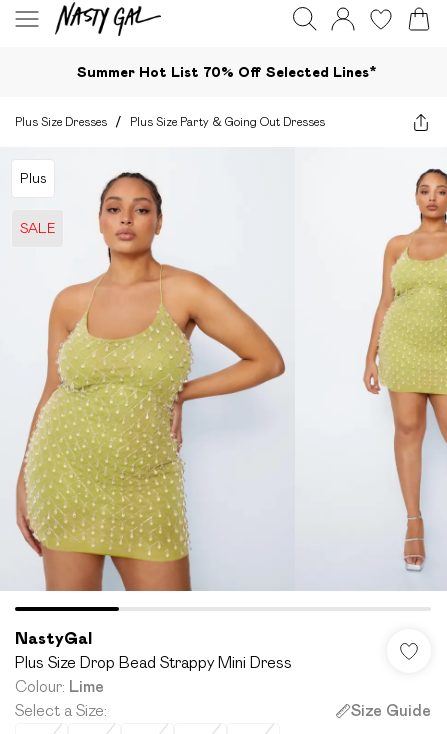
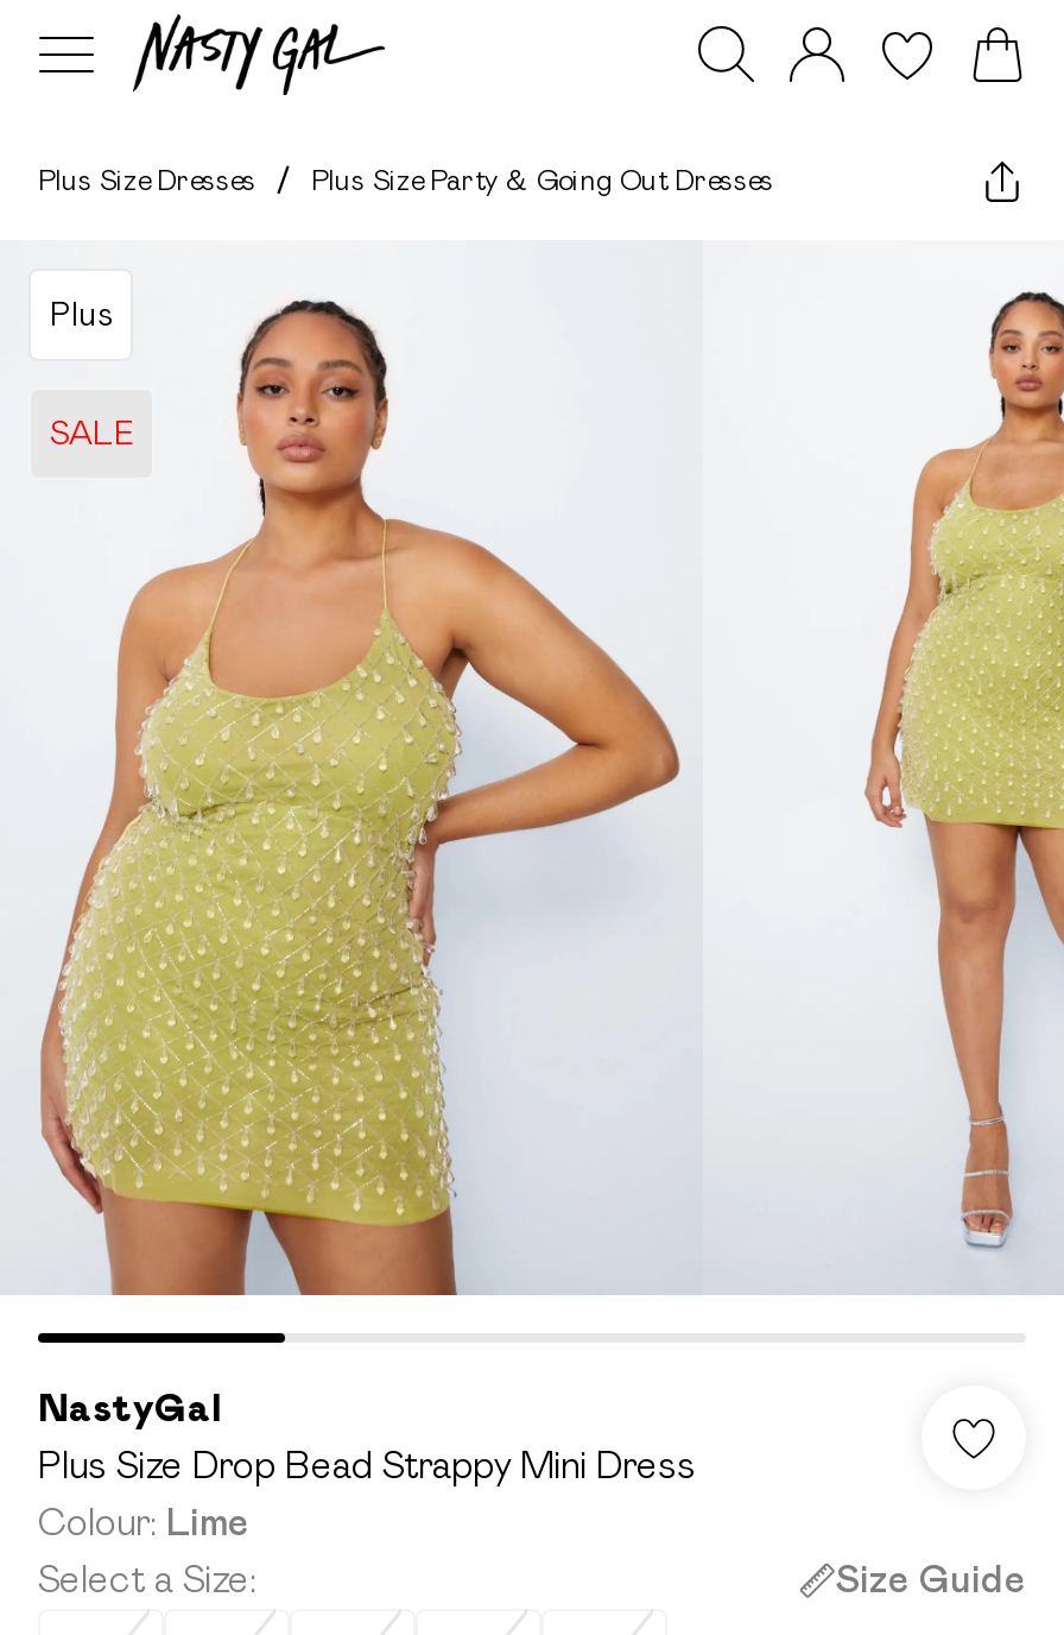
[77,63,377,79] Summer Hot List 70% Off Selected Lines* -> none

